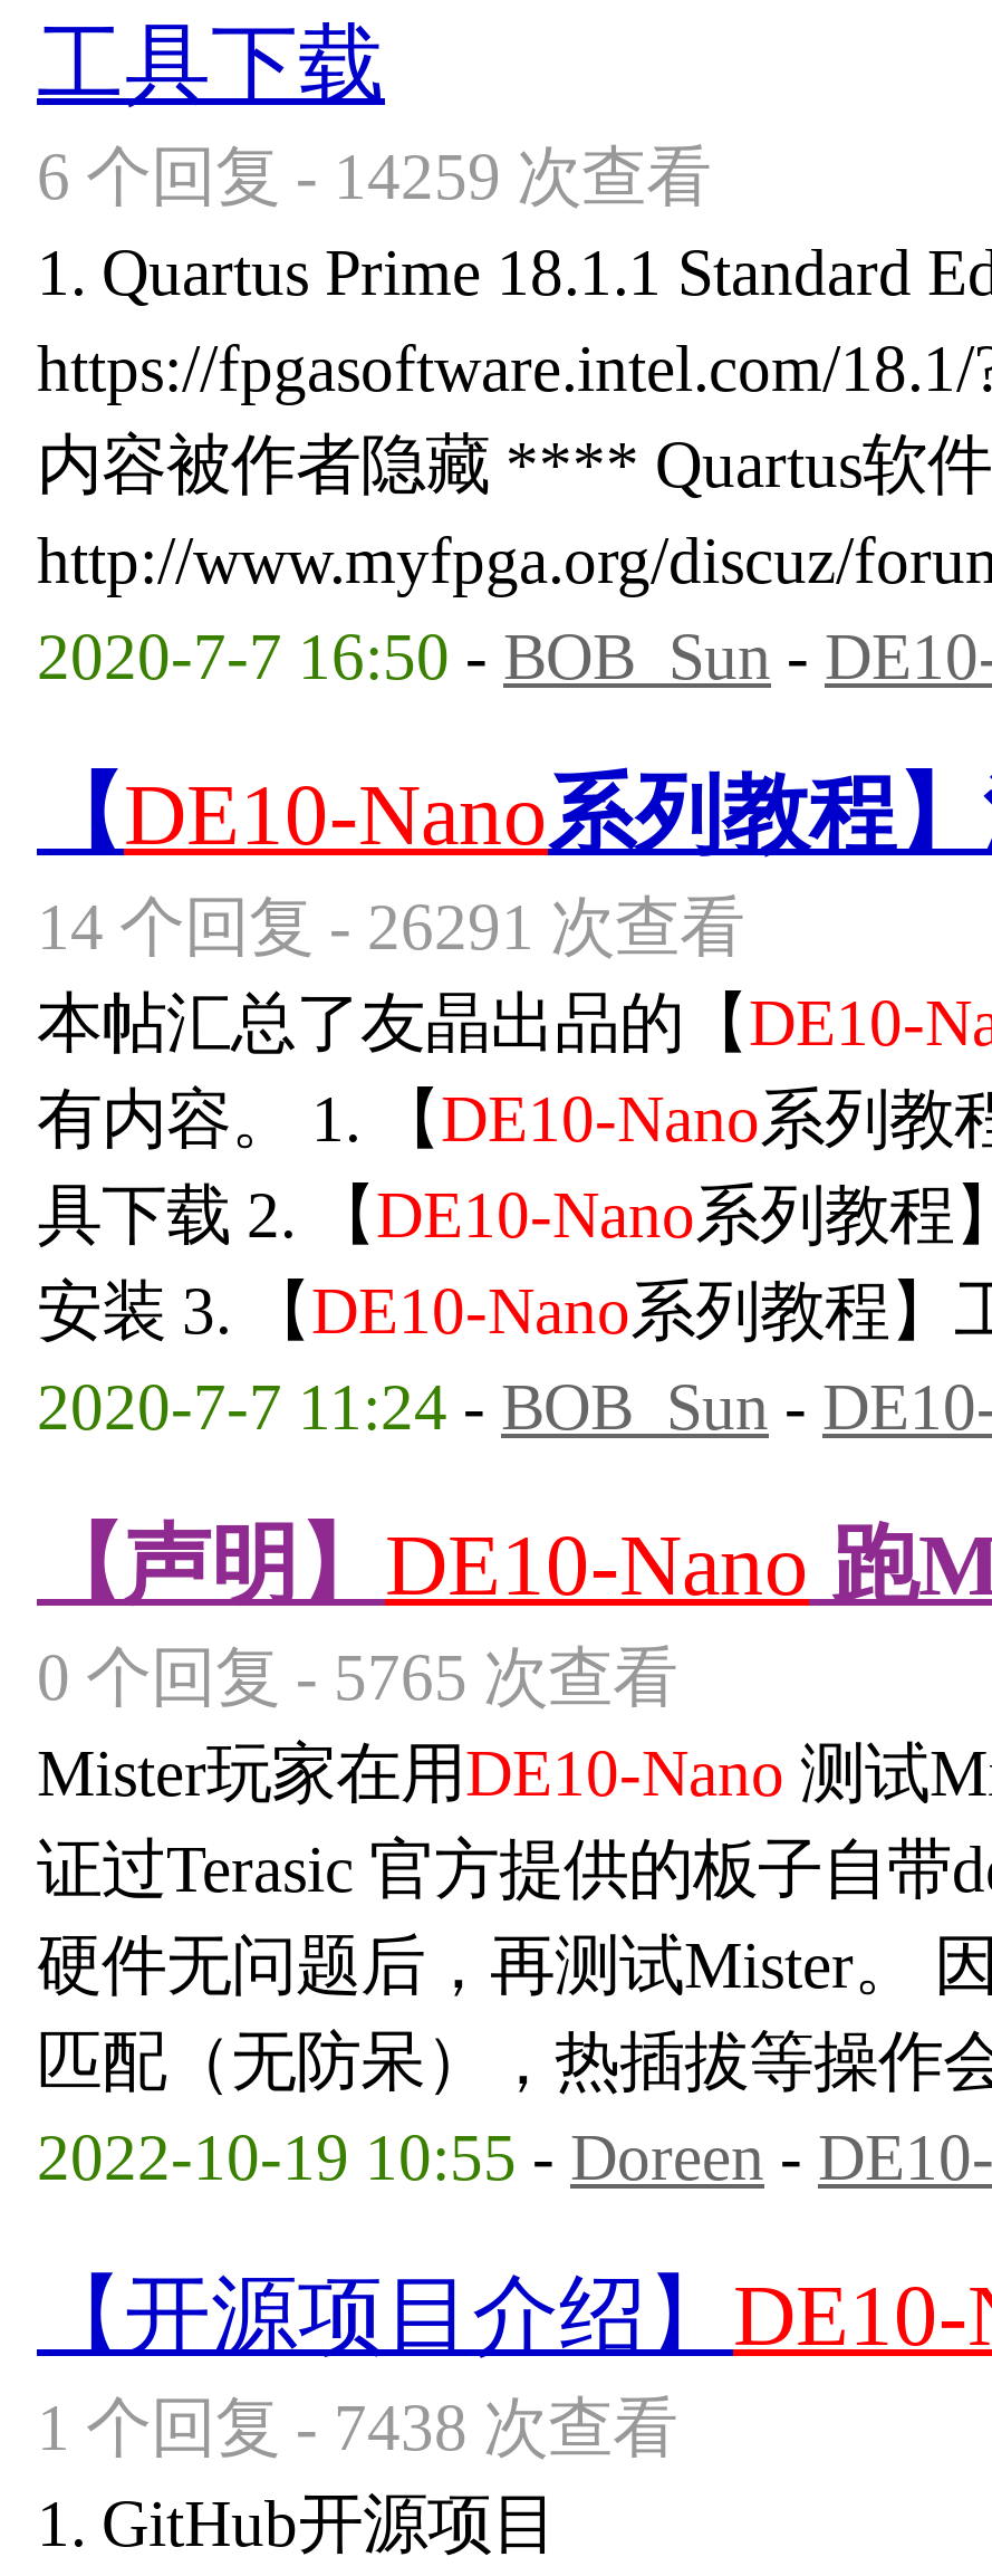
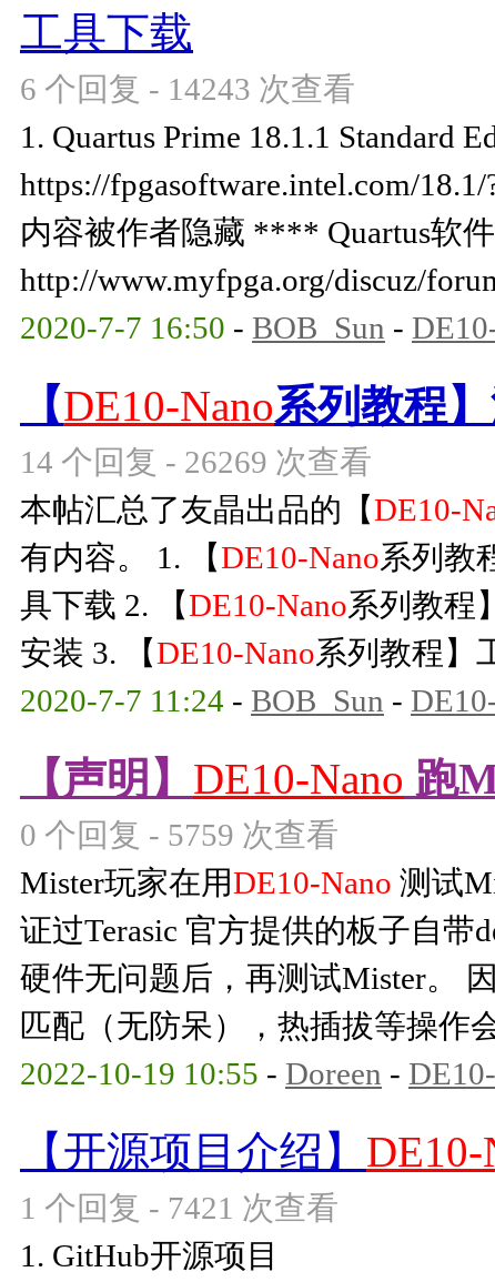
[37,141,711,212] 6 个回复 - 14259 次查看 -> [20,71,355,107] 6 个回复 - 14243 次查看
[37,891,744,963] 14 个回复 - 26291 次查看 -> [20,444,372,480] 14 个回复 - 26269 次查看
[37,1641,677,1713] 0 个回复 - 5765 次查看 -> [20,817,339,852] 0 个回复 - 5759 次查看
[37,2392,677,2463] 1 个回复 - 7438 次查看 -> [20,1190,339,1225] 1 个回复 - 7421 次查看

